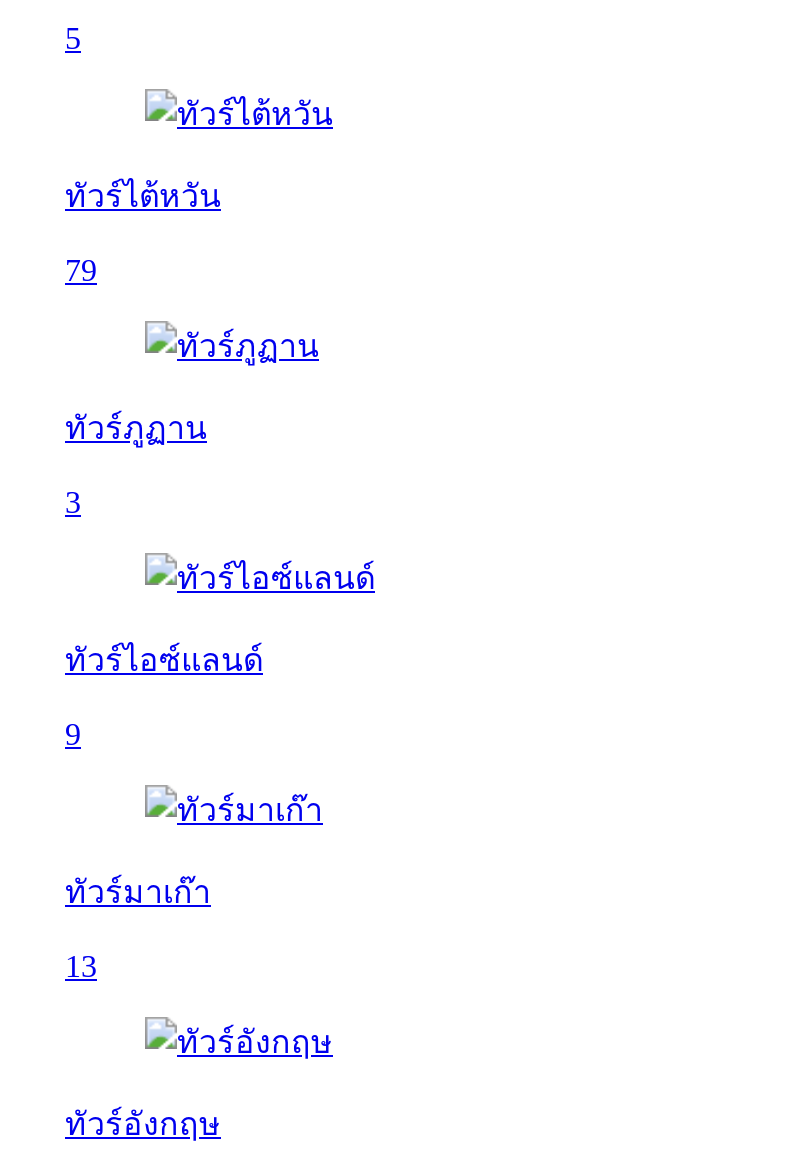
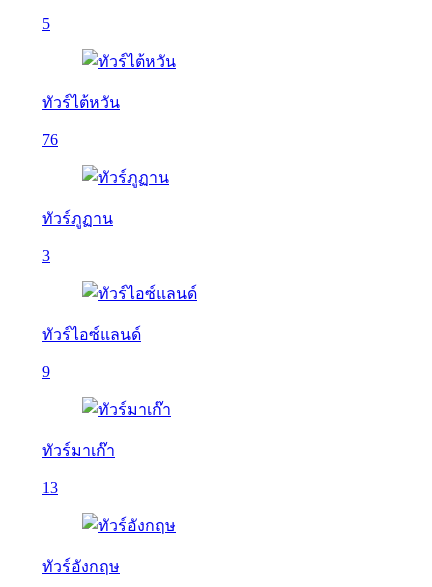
[65,253,97,287] 79 -> [42,131,58,148] 76

